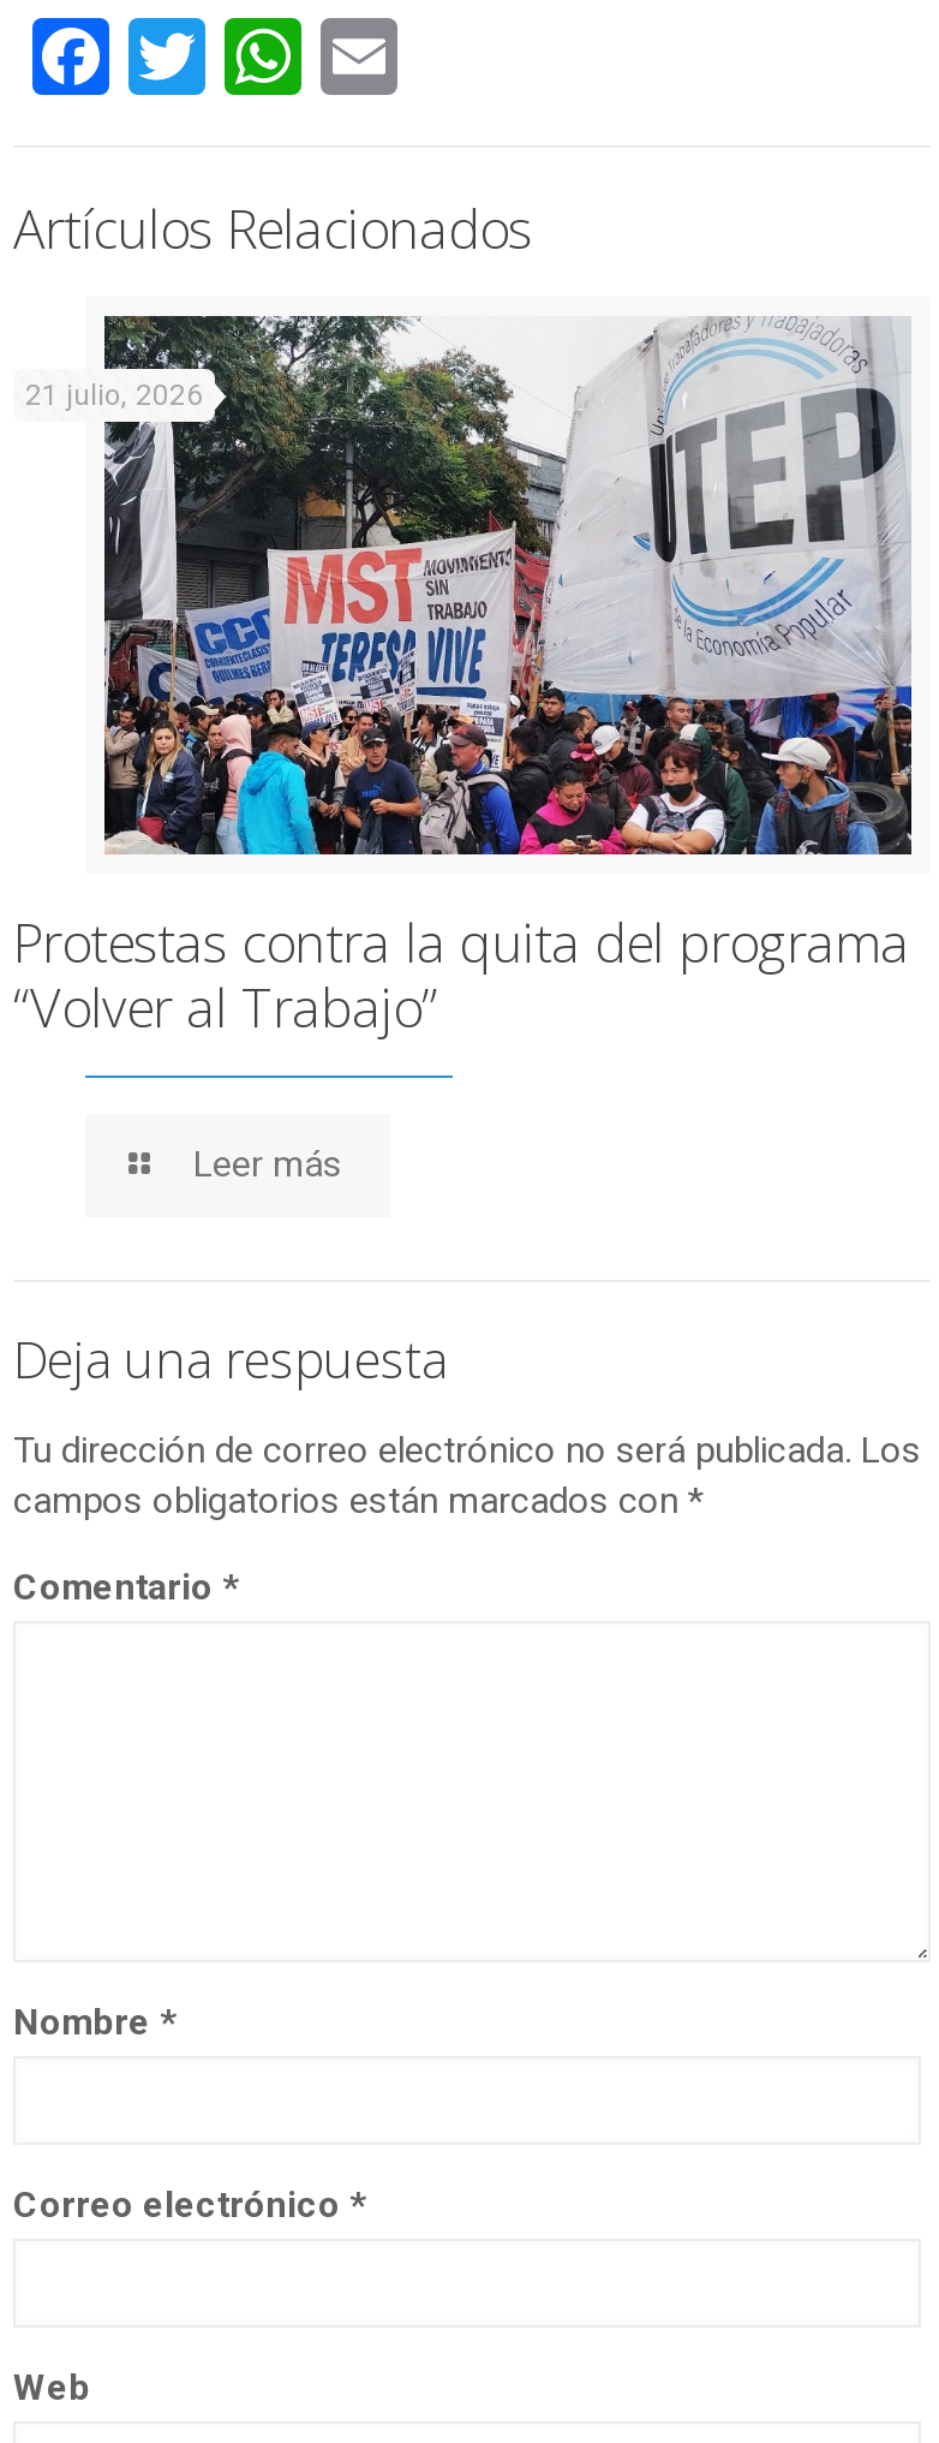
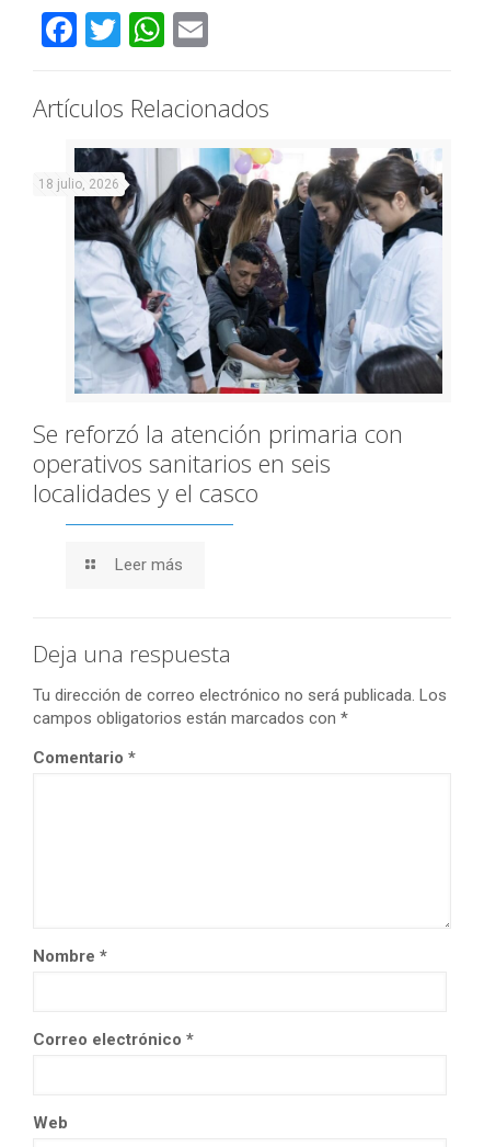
[25,314,914,857] [image] | 21 julio, 2026 -> [38,147,443,395] [image] | 18 julio, 2026
[13,905,909,1042] Protestas contra la quita del programa | “Volver al Trabajo” -> [33,416,403,508] Se reforzó la atención primaria con | operativos sanitarios en seis | localidades y el casco

